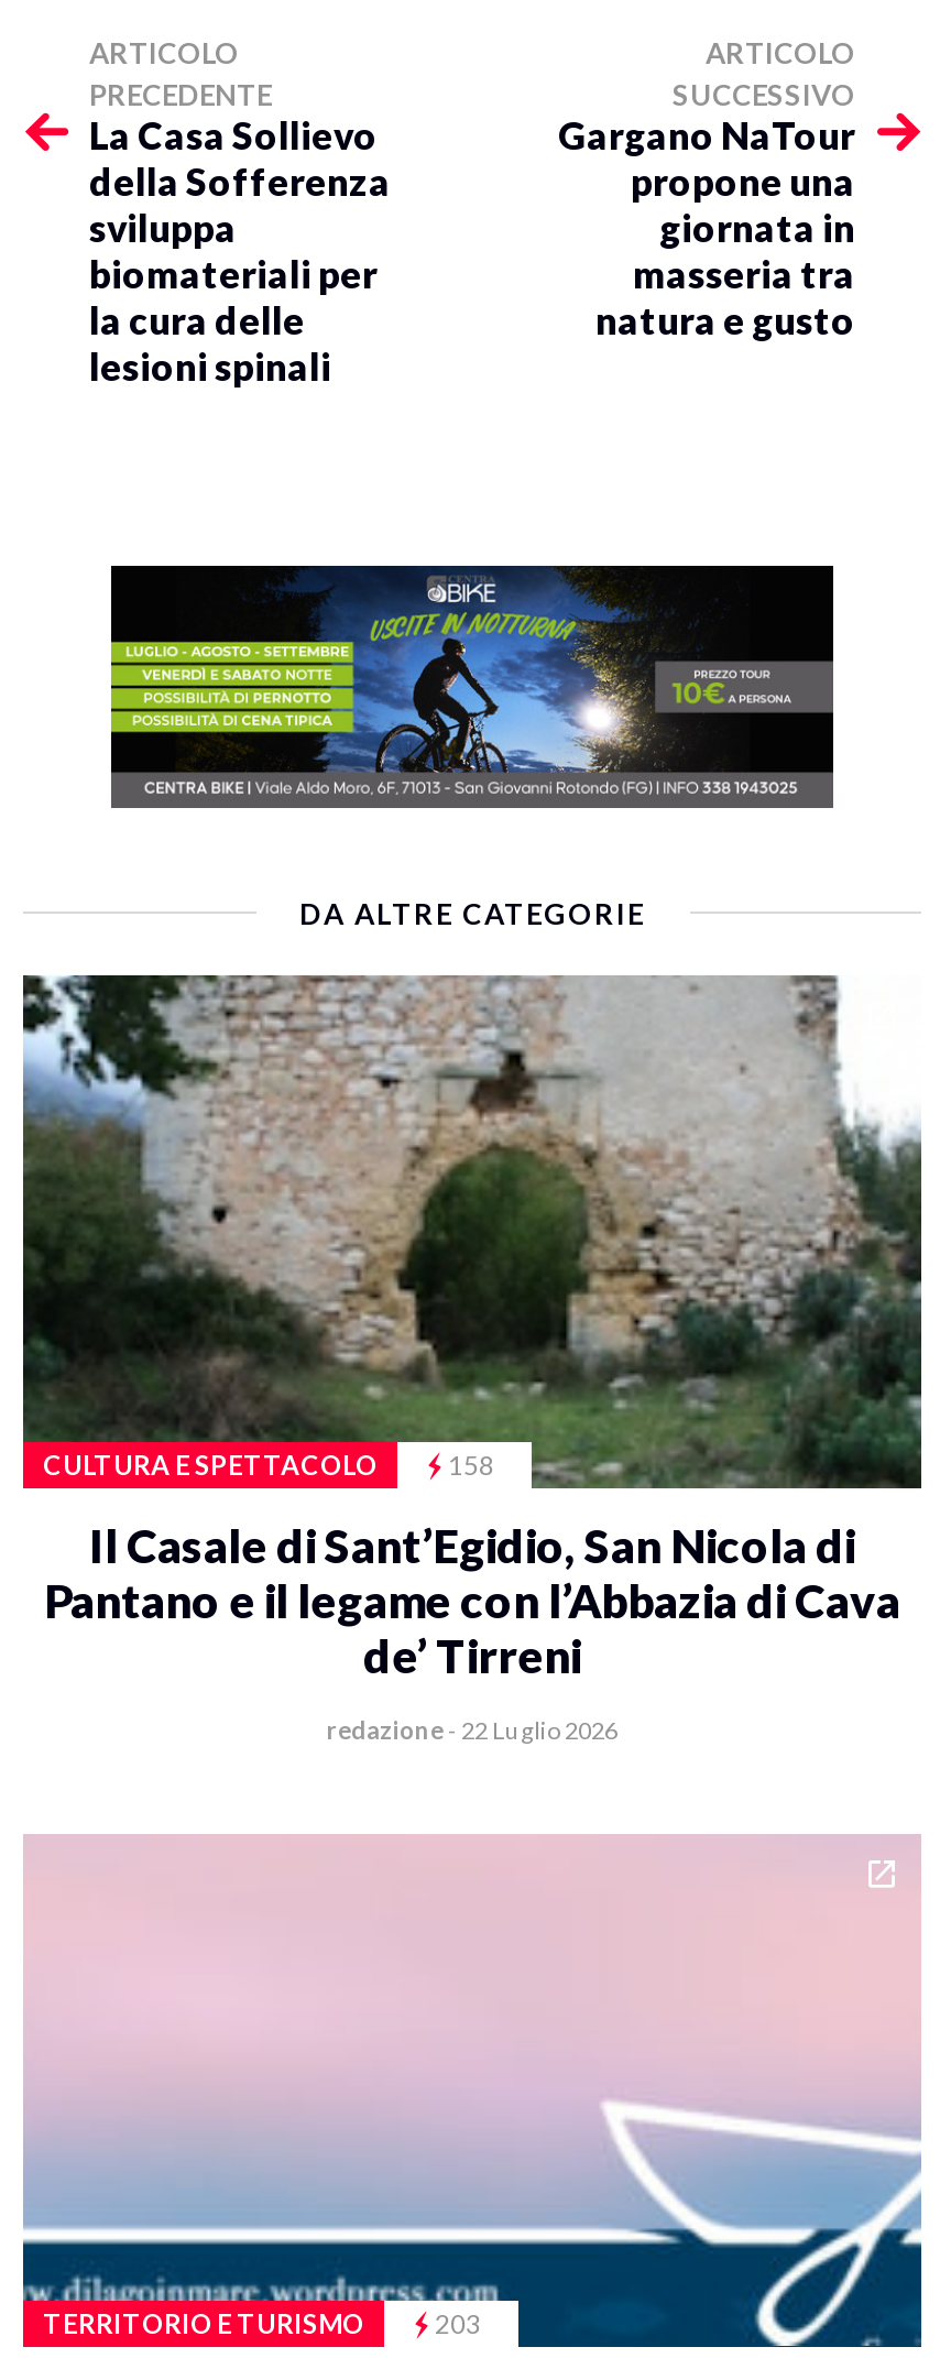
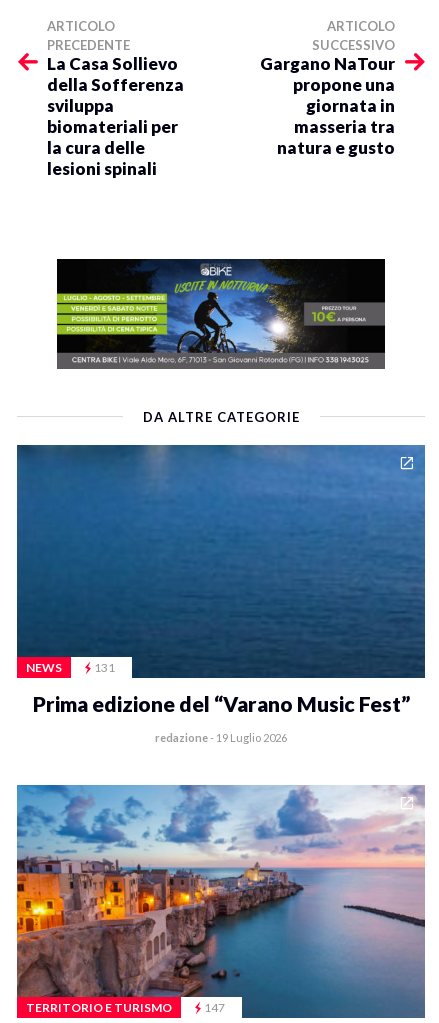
[21,973,923,1488] [image] | CULTURA E SPETTACOLO | 158 -> [17,444,426,675] [image] | NEWS | 131
[44,1516,900,1681] Il Casale di Sant’Egidio, San Nicola di | Pantano e il legame con l’Abbazia di Cava | de’ Tirreni -> [32,691,409,716] Prima edizione del “Varano Music Fest”
[327,1714,617,1743] redazione - 22 Luglio 2026 -> [155,731,287,744] redazione - 19 Luglio 2026
[21,1834,923,2347] [image] | 203 -> [16,784,426,1018] [image] | 147

